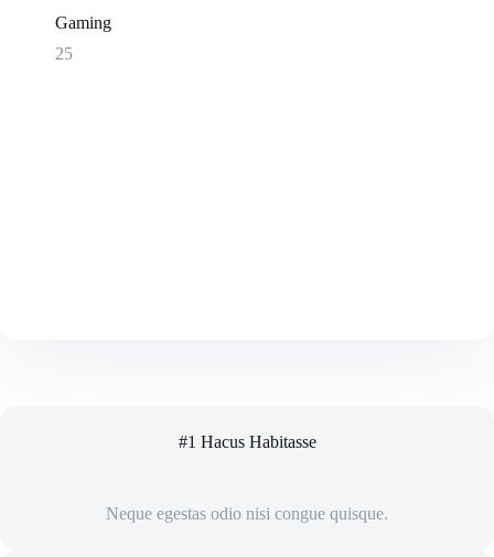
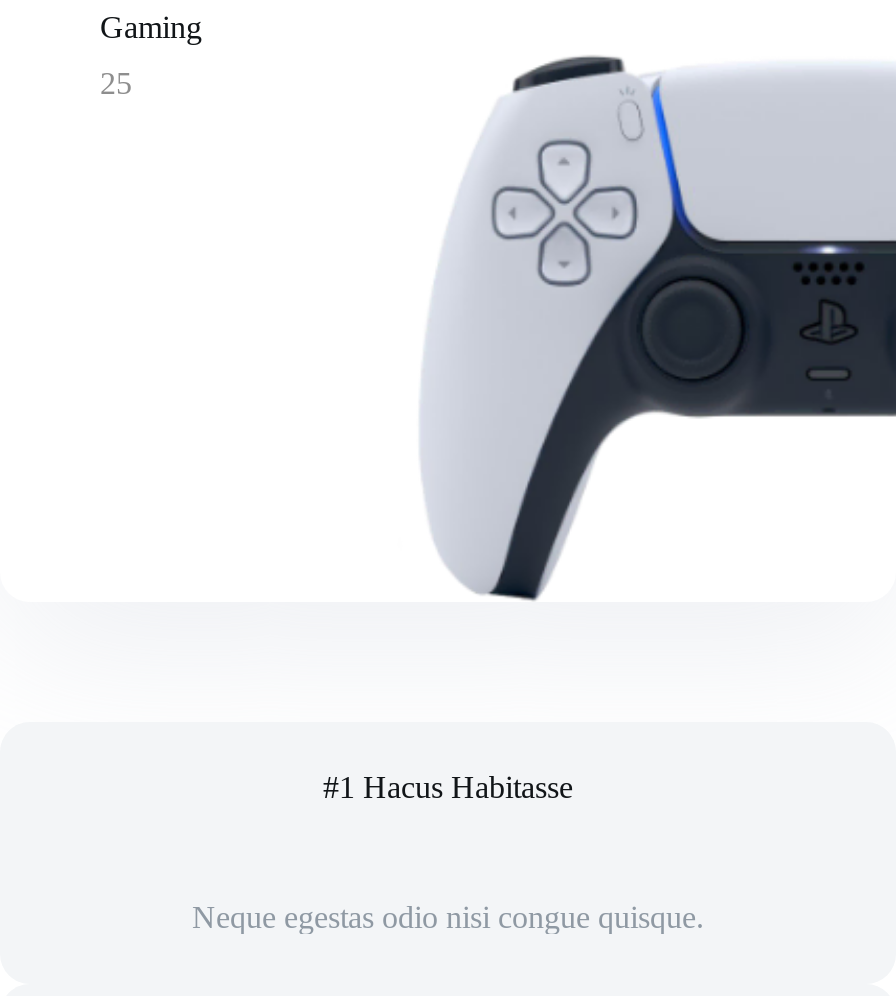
none -> [420,54,890,602] [image]

